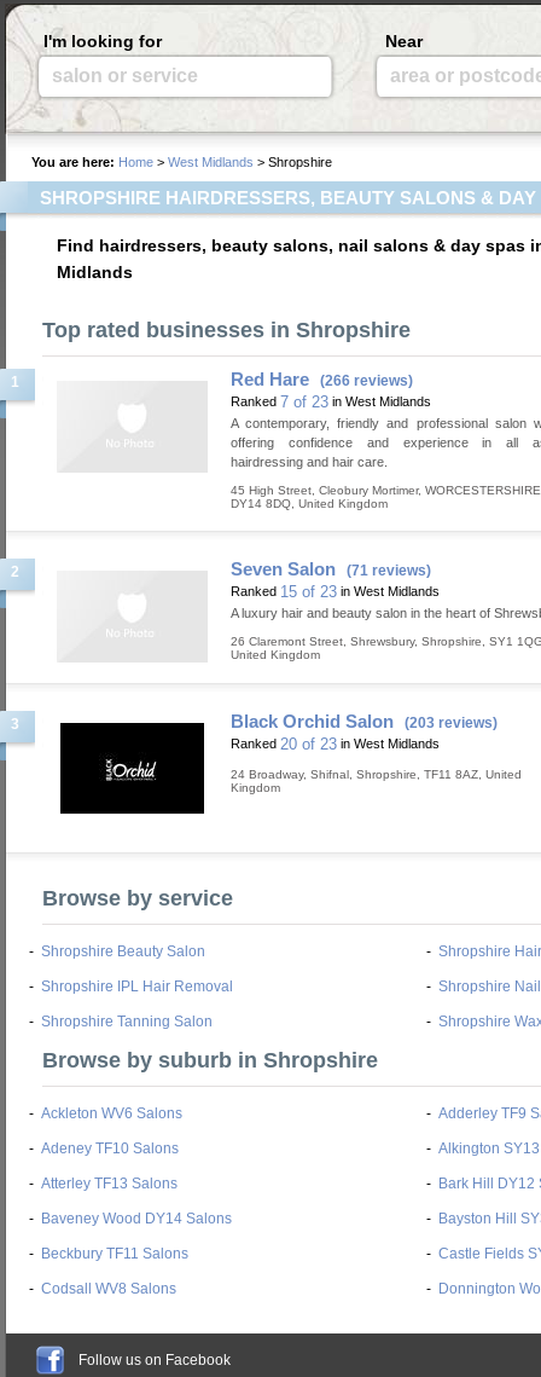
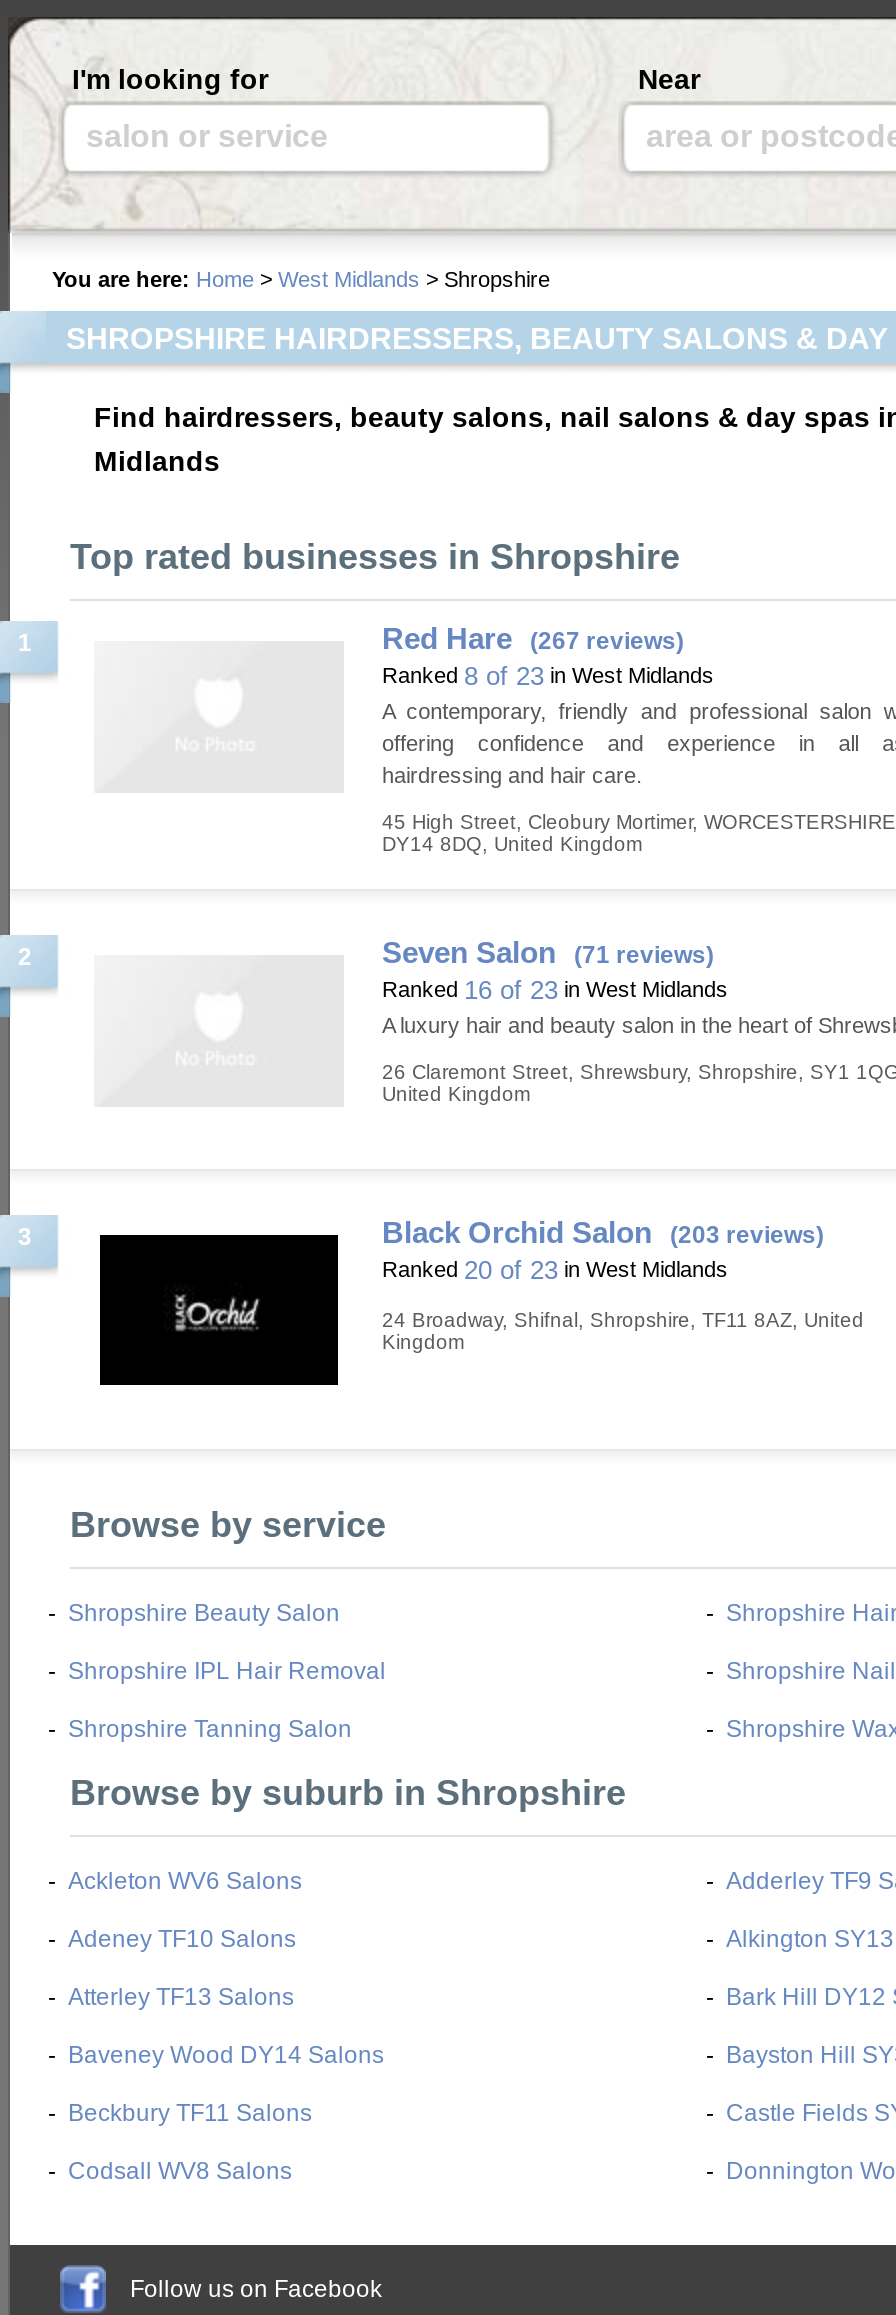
[231,369,413,389] Red Hare (266 reviews) -> [382,621,684,655] Red Hare (267 reviews)
[231,393,431,411] Ranked 7 of 23 in West Midlands -> [382,661,714,691] Ranked 8 of 23 in West Midlands
[231,583,440,601] Ranked 15 of 23 in West Midlands -> [382,975,728,1005] Ranked 16 of 23 in West Midlands

